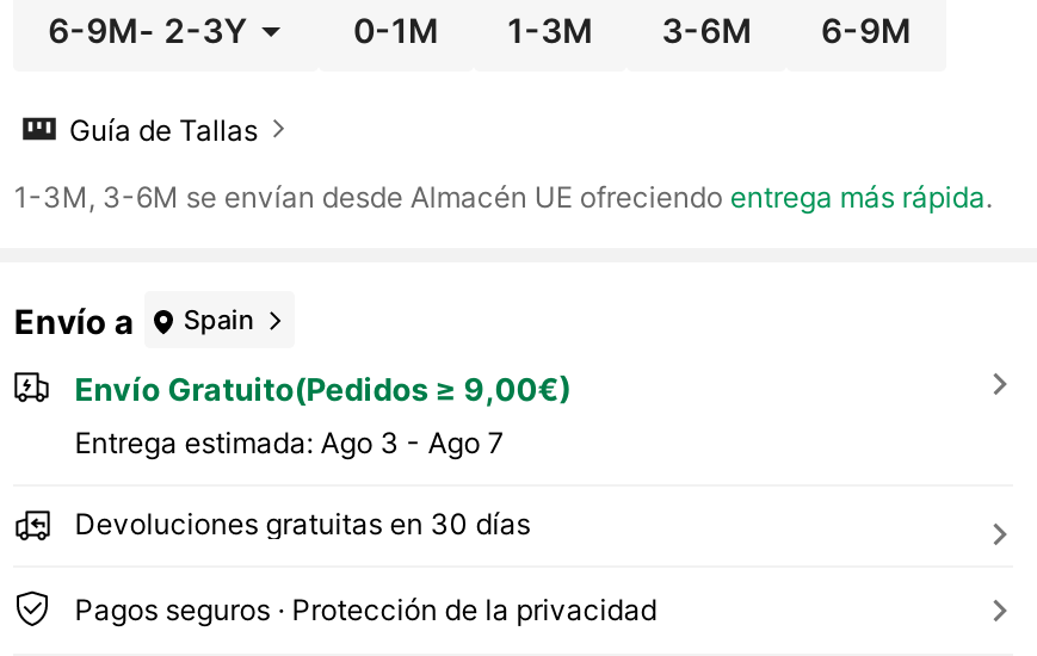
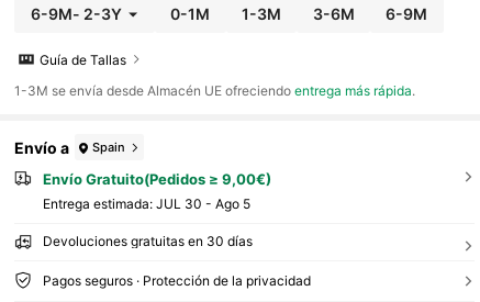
[14,179,992,215] 1-3M, 3-6M se envían desde Almacén UE ofreciendo entrega más rápida. -> [15,82,416,99] 1-3M se envía desde Almacén UE ofreciendo entrega más rápida.
[74,424,504,460] Entrega estimada: Ago 3 - Ago 7 -> [43,195,250,212] Entrega estimada: JUL 30 - Ago 5

